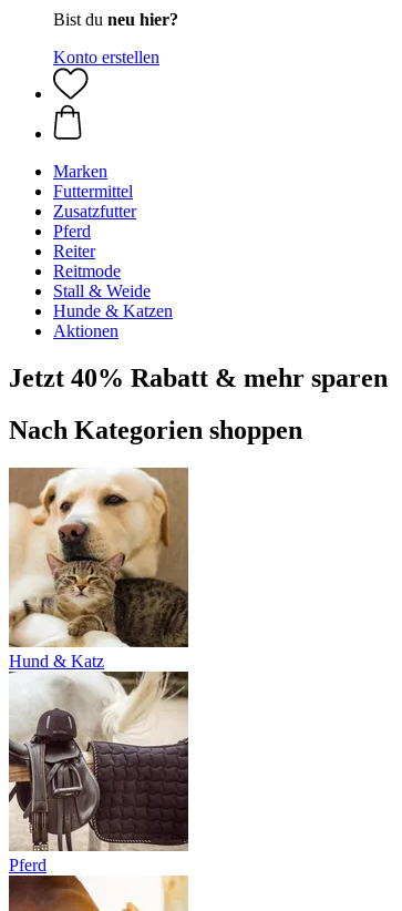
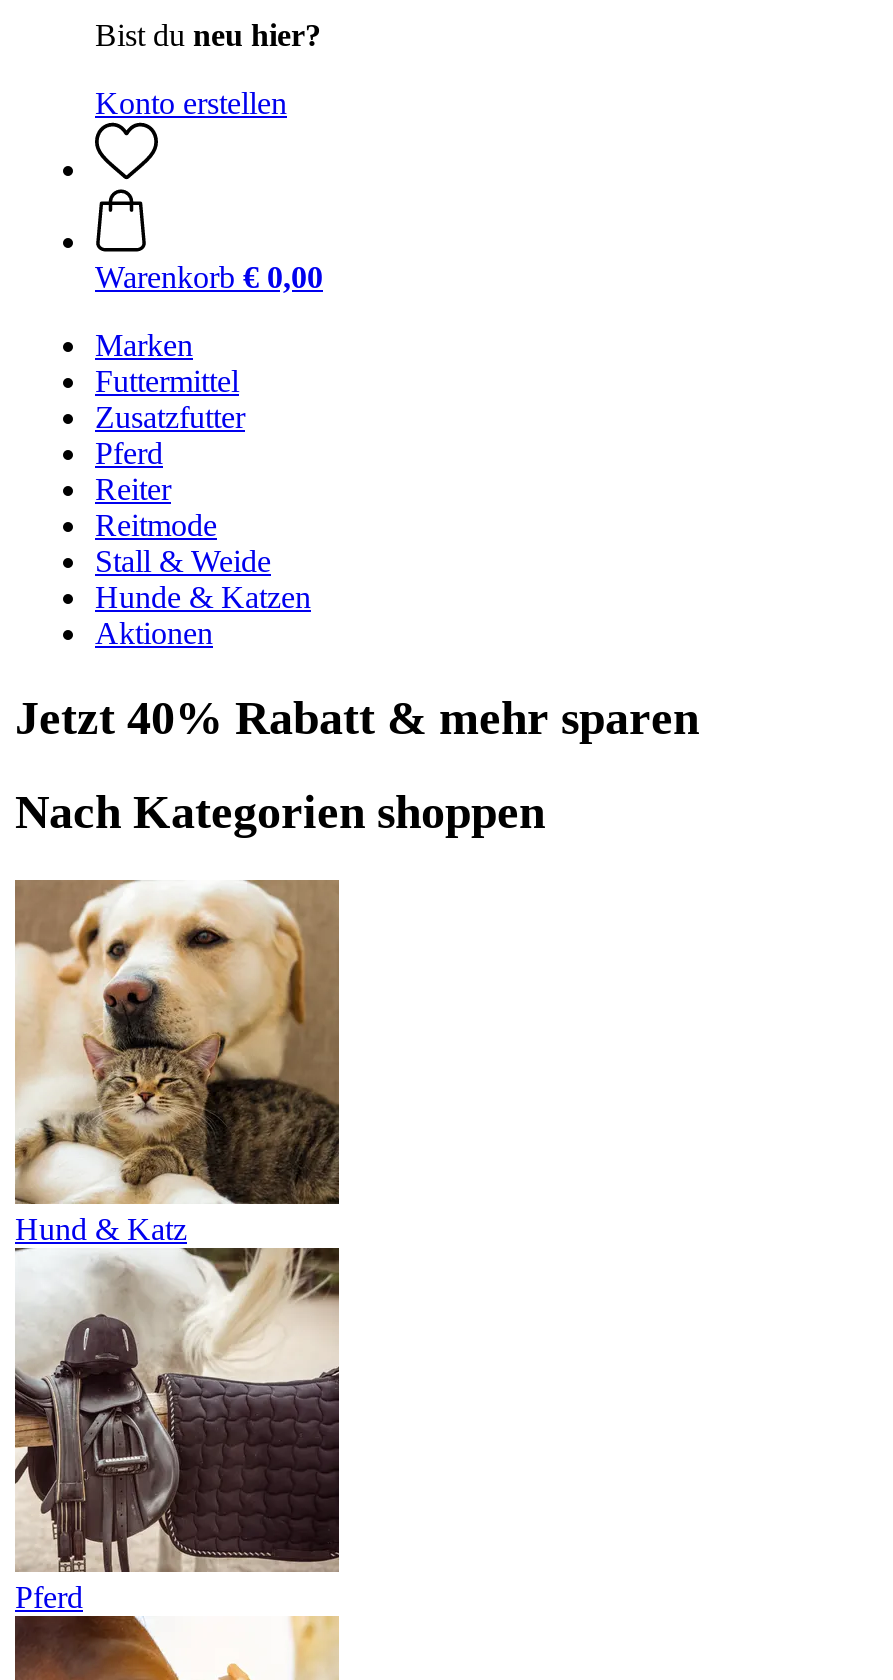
none -> [95,260,323,294] Warenkorb € 0,00

